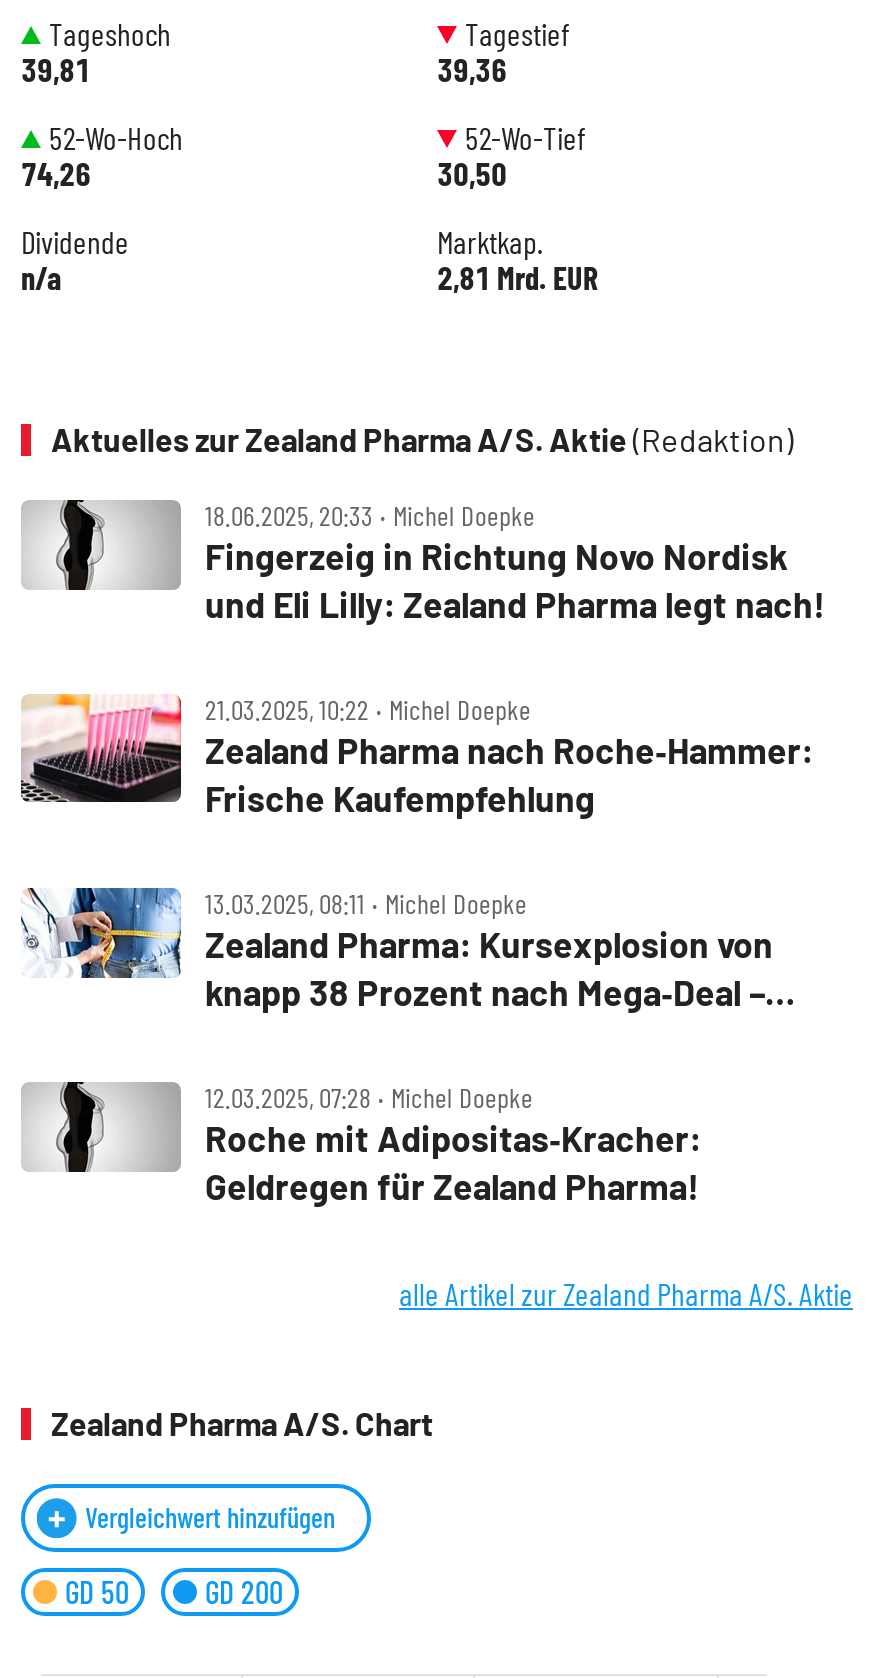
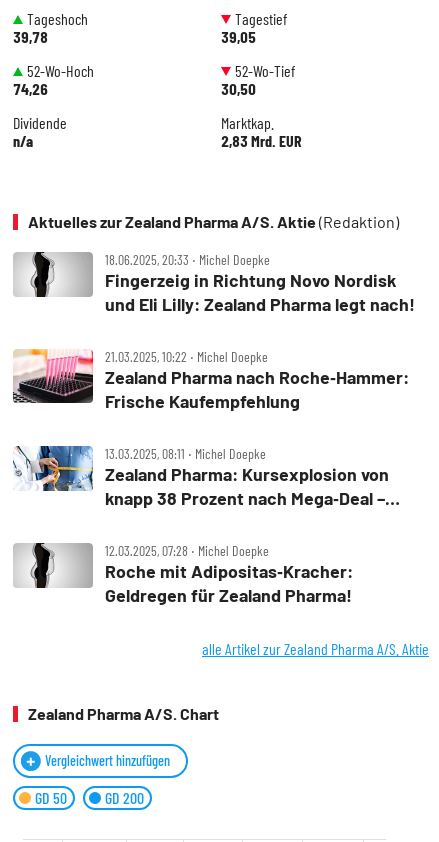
[21,50,91,88] 39,81 -> [13,27,48,46] 39,78
[437,50,507,88] 39,36 -> [221,27,256,46] 39,05
[437,258,599,296] 2,81 Mrd. EUR -> [221,131,302,150] 2,83 Mrd. EUR

